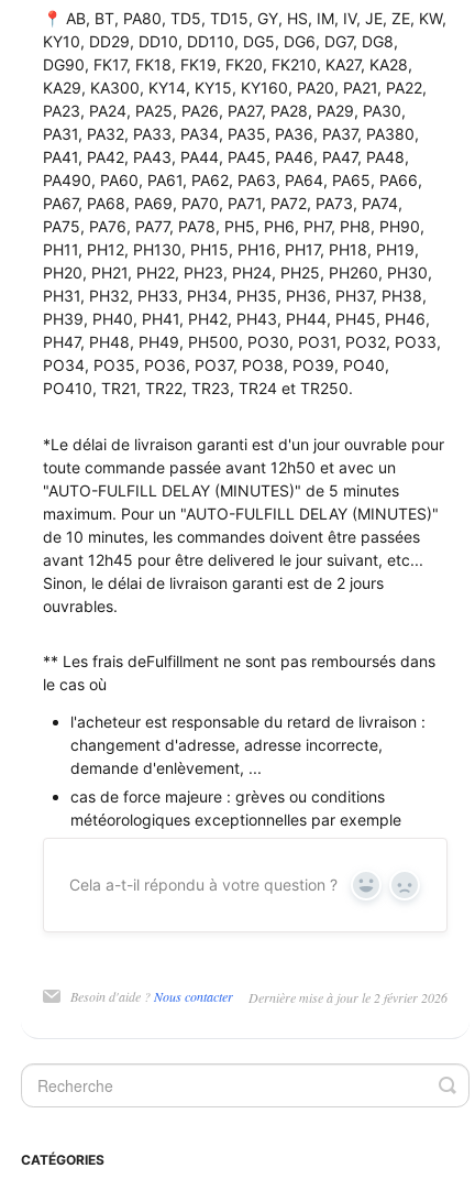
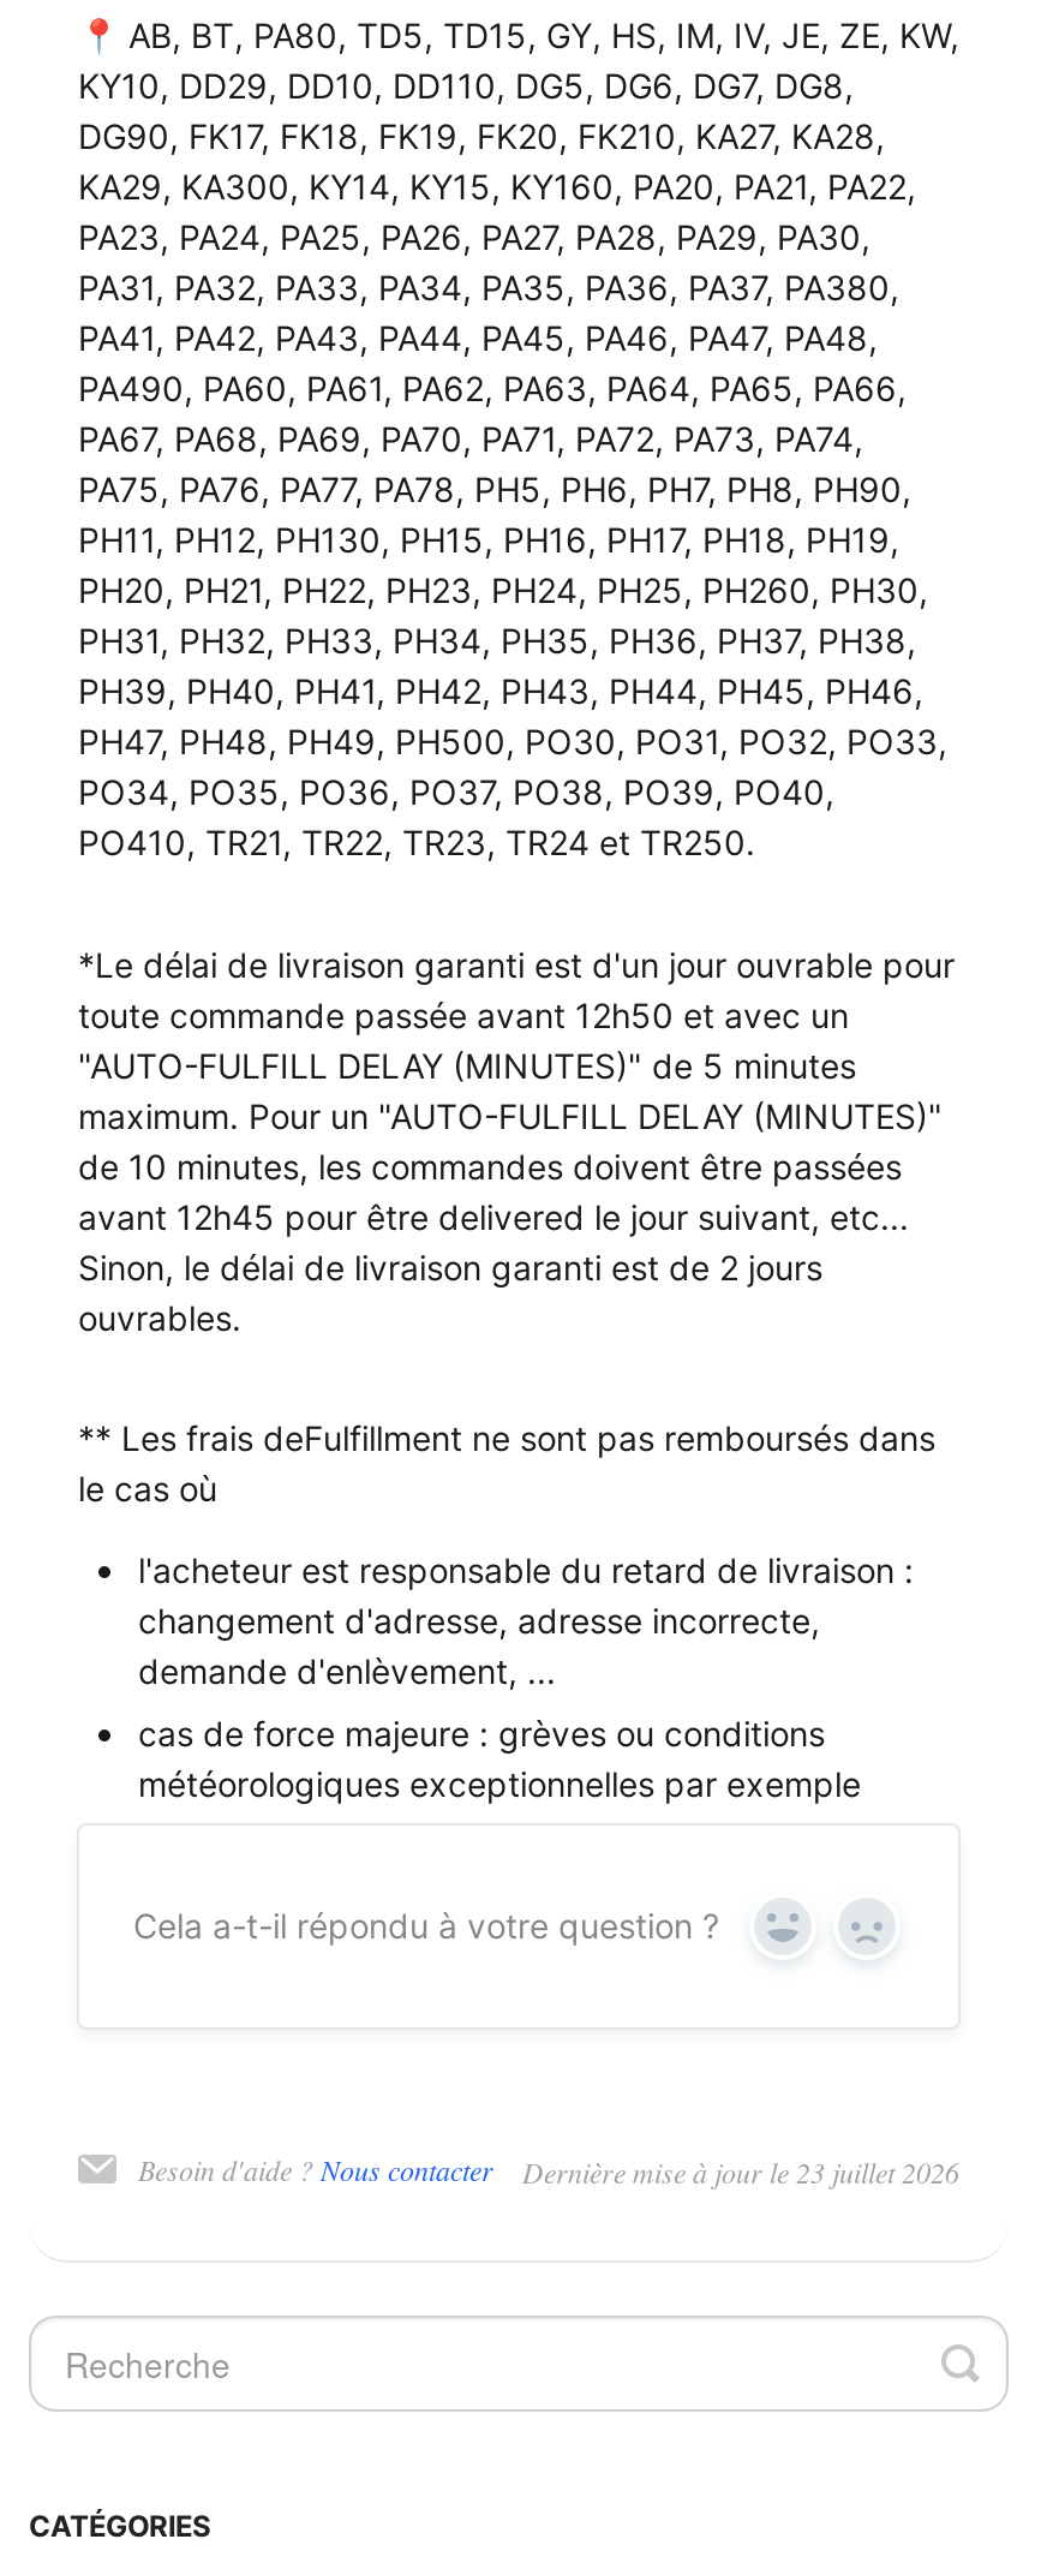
[248,988,447,1006] Dernière mise à jour le 2 février 2026 -> [522,2152,959,2190] Dernière mise à jour le 23 juillet 2026

